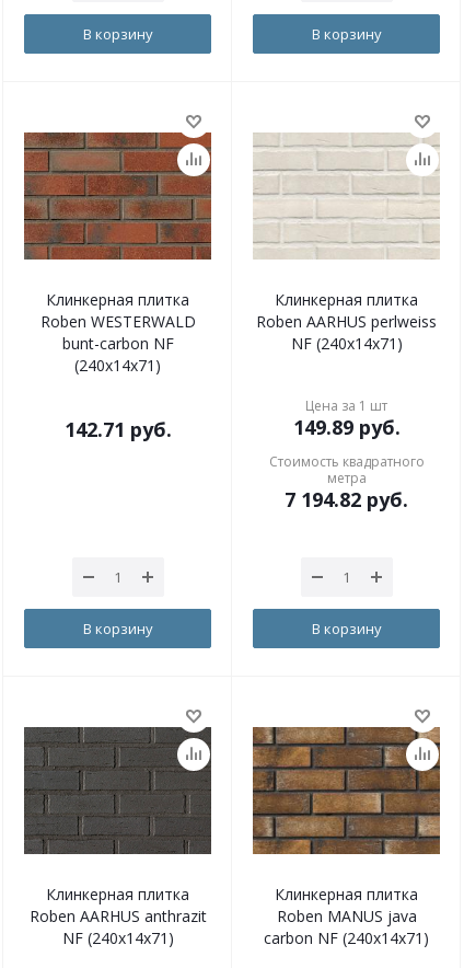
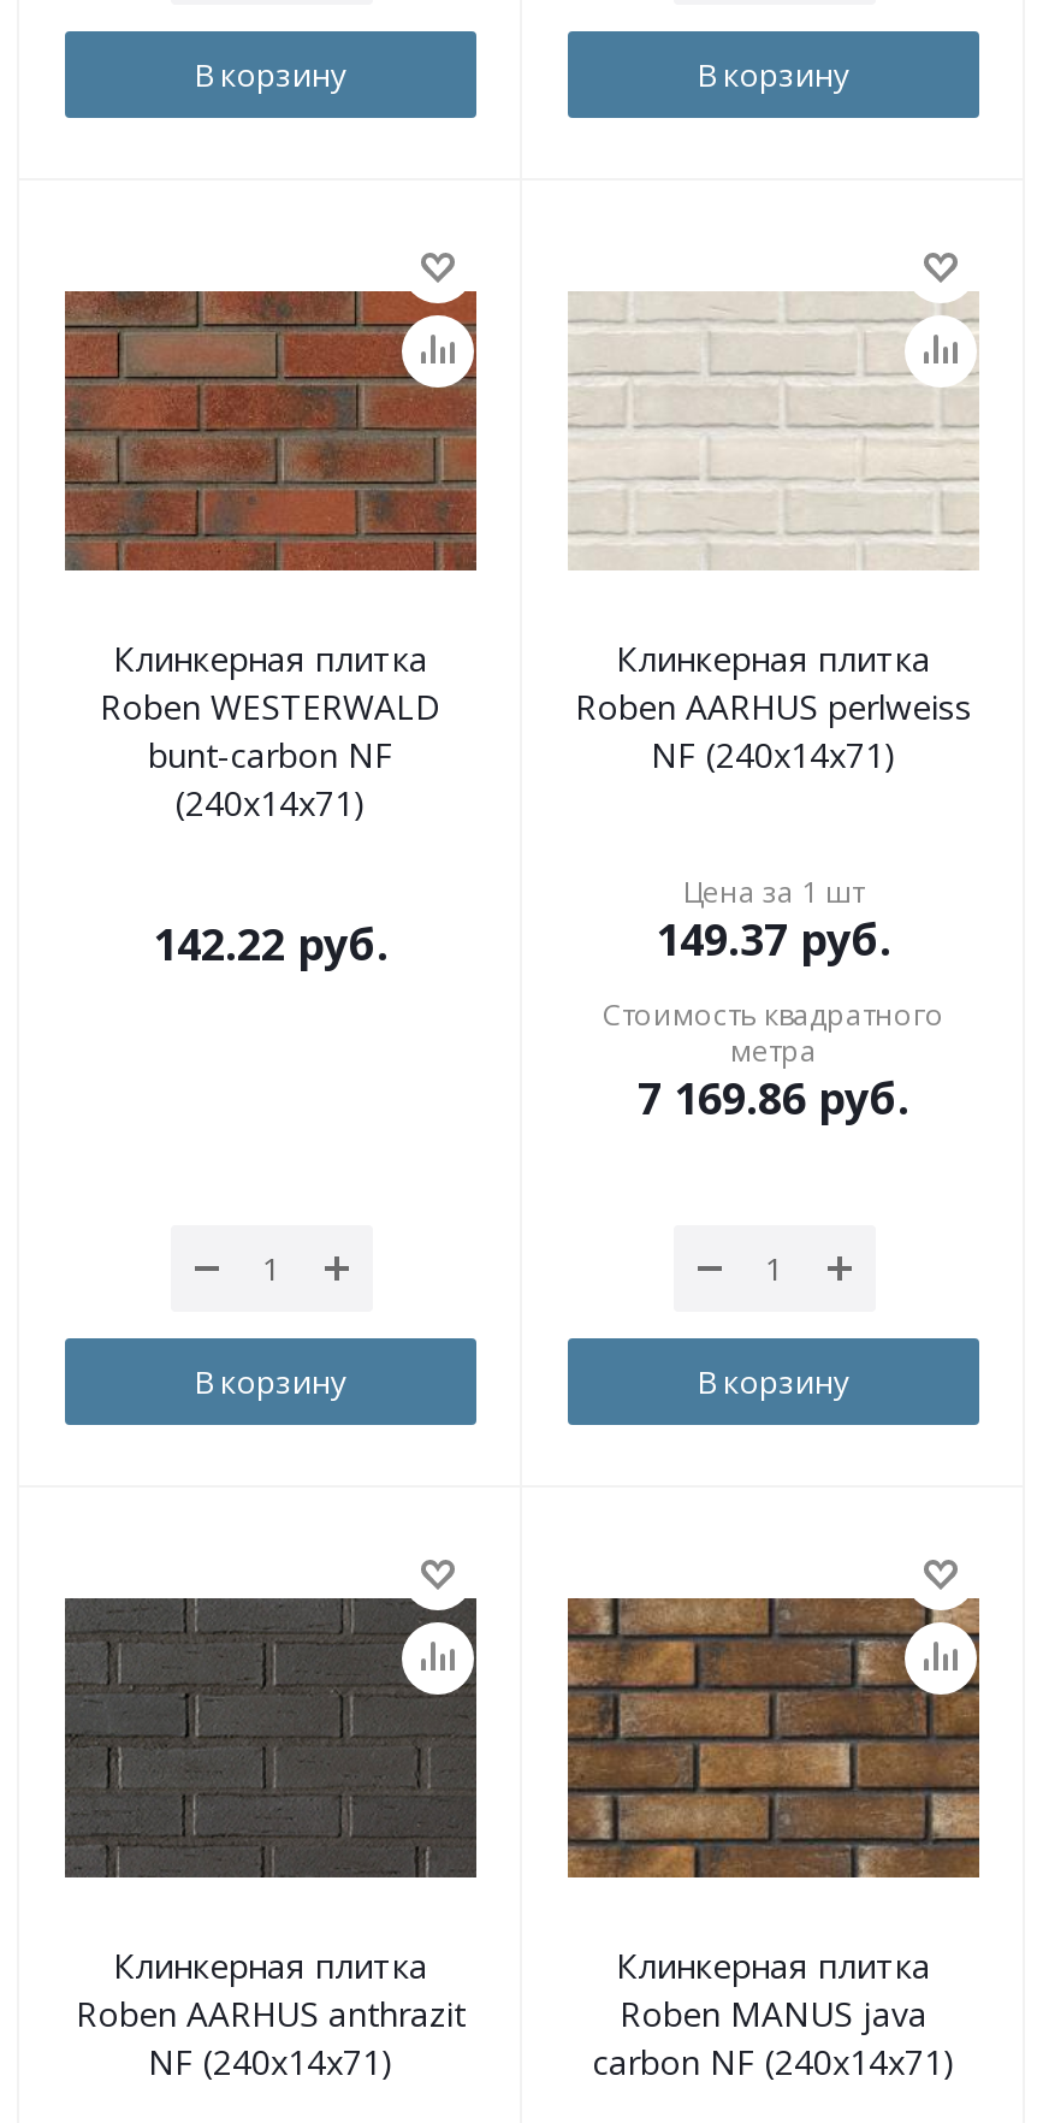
[64,416,171,442] 142.71 руб. -> [153,915,389,972] 142.22 руб.
[293,414,400,440] 149.89 руб. -> [656,910,891,968] 149.37 руб.
[285,486,408,512] 7 194.82 руб. -> [638,1069,909,1126] 7 169.86 руб.

